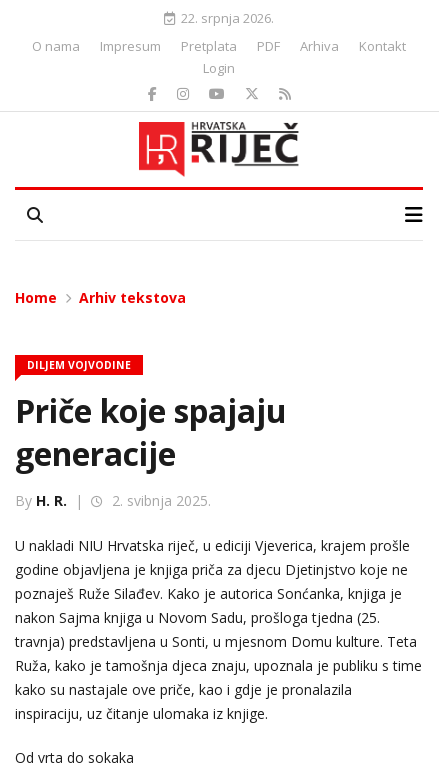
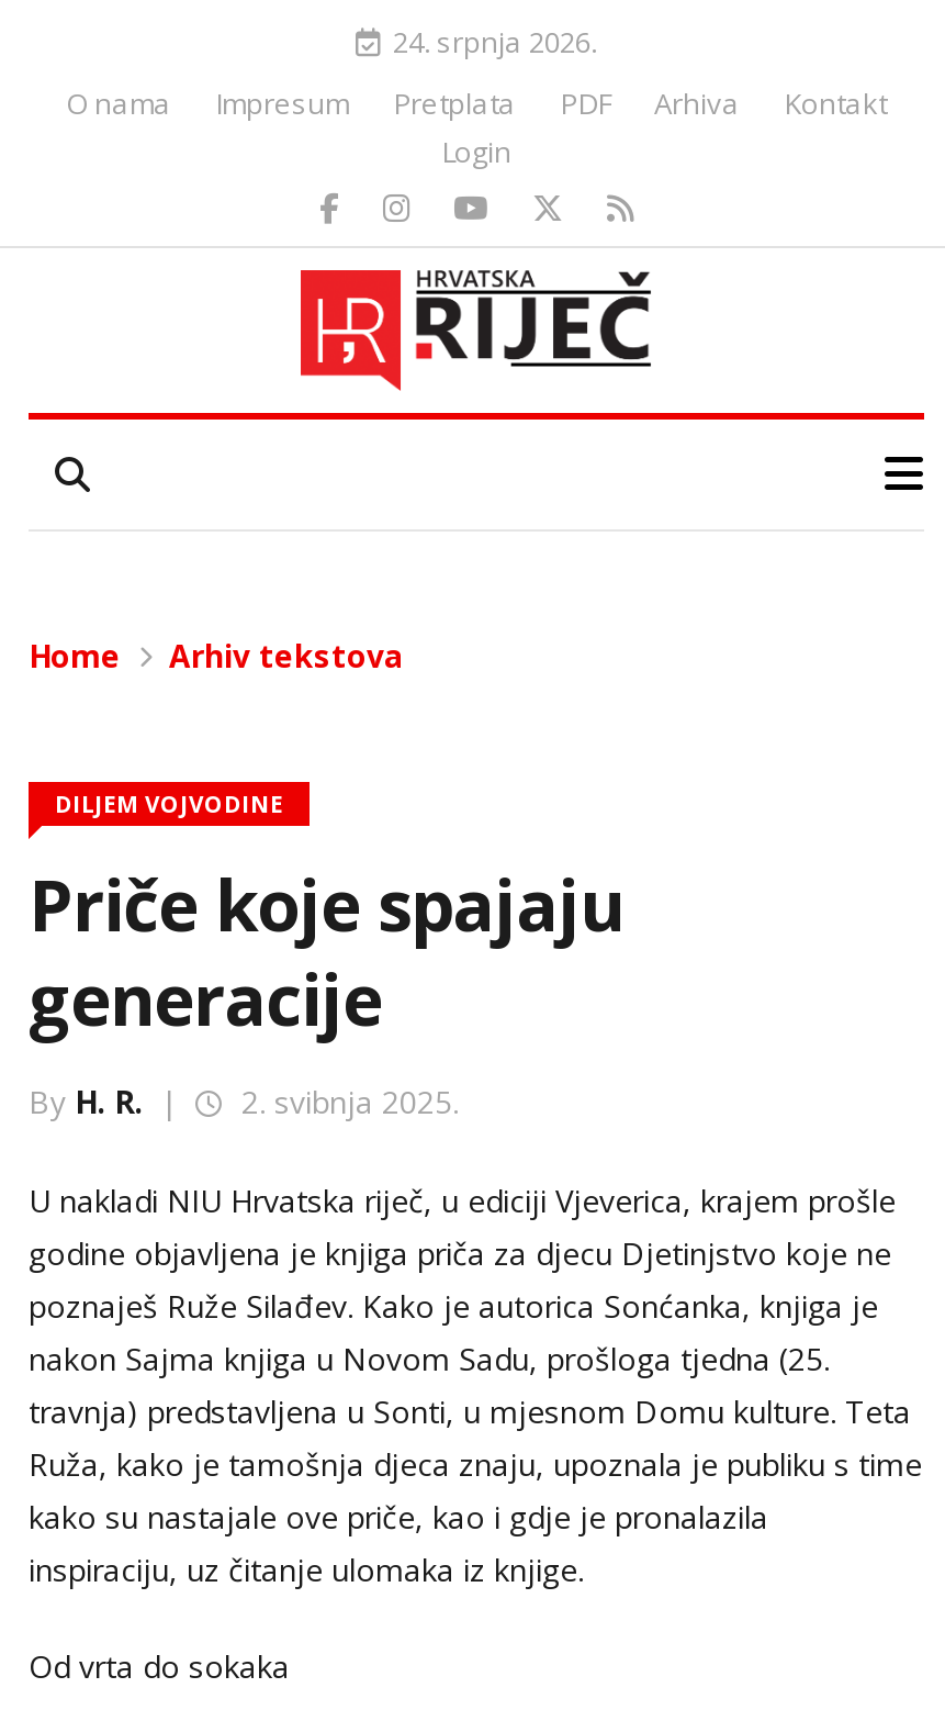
[175,9,274,27] 22. srpnja 2026. -> [380,22,597,62] 24. srpnja 2026.

